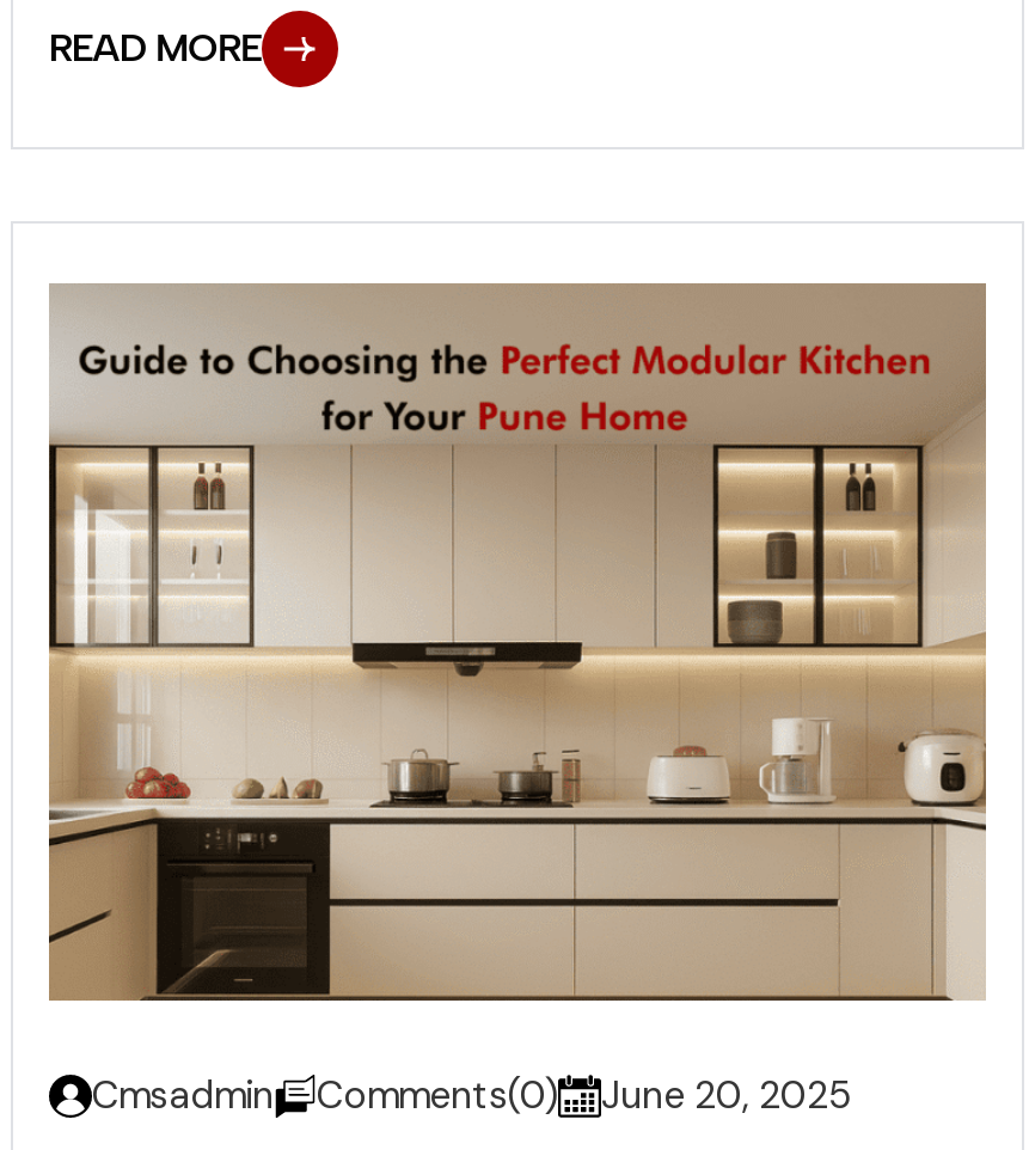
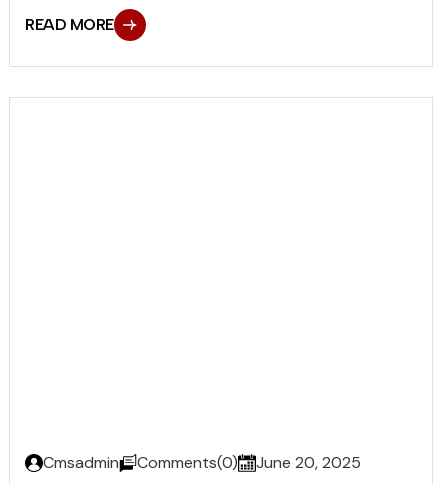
[47,281,988,1003] [image] -> none

